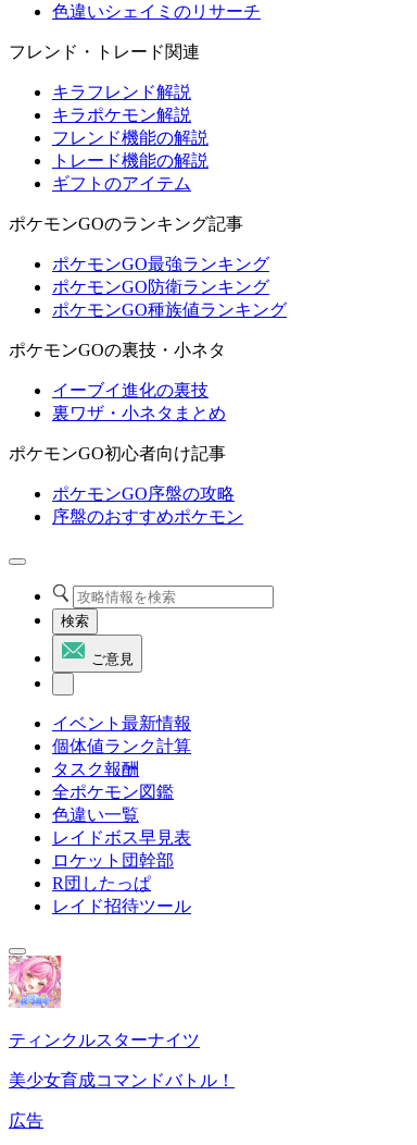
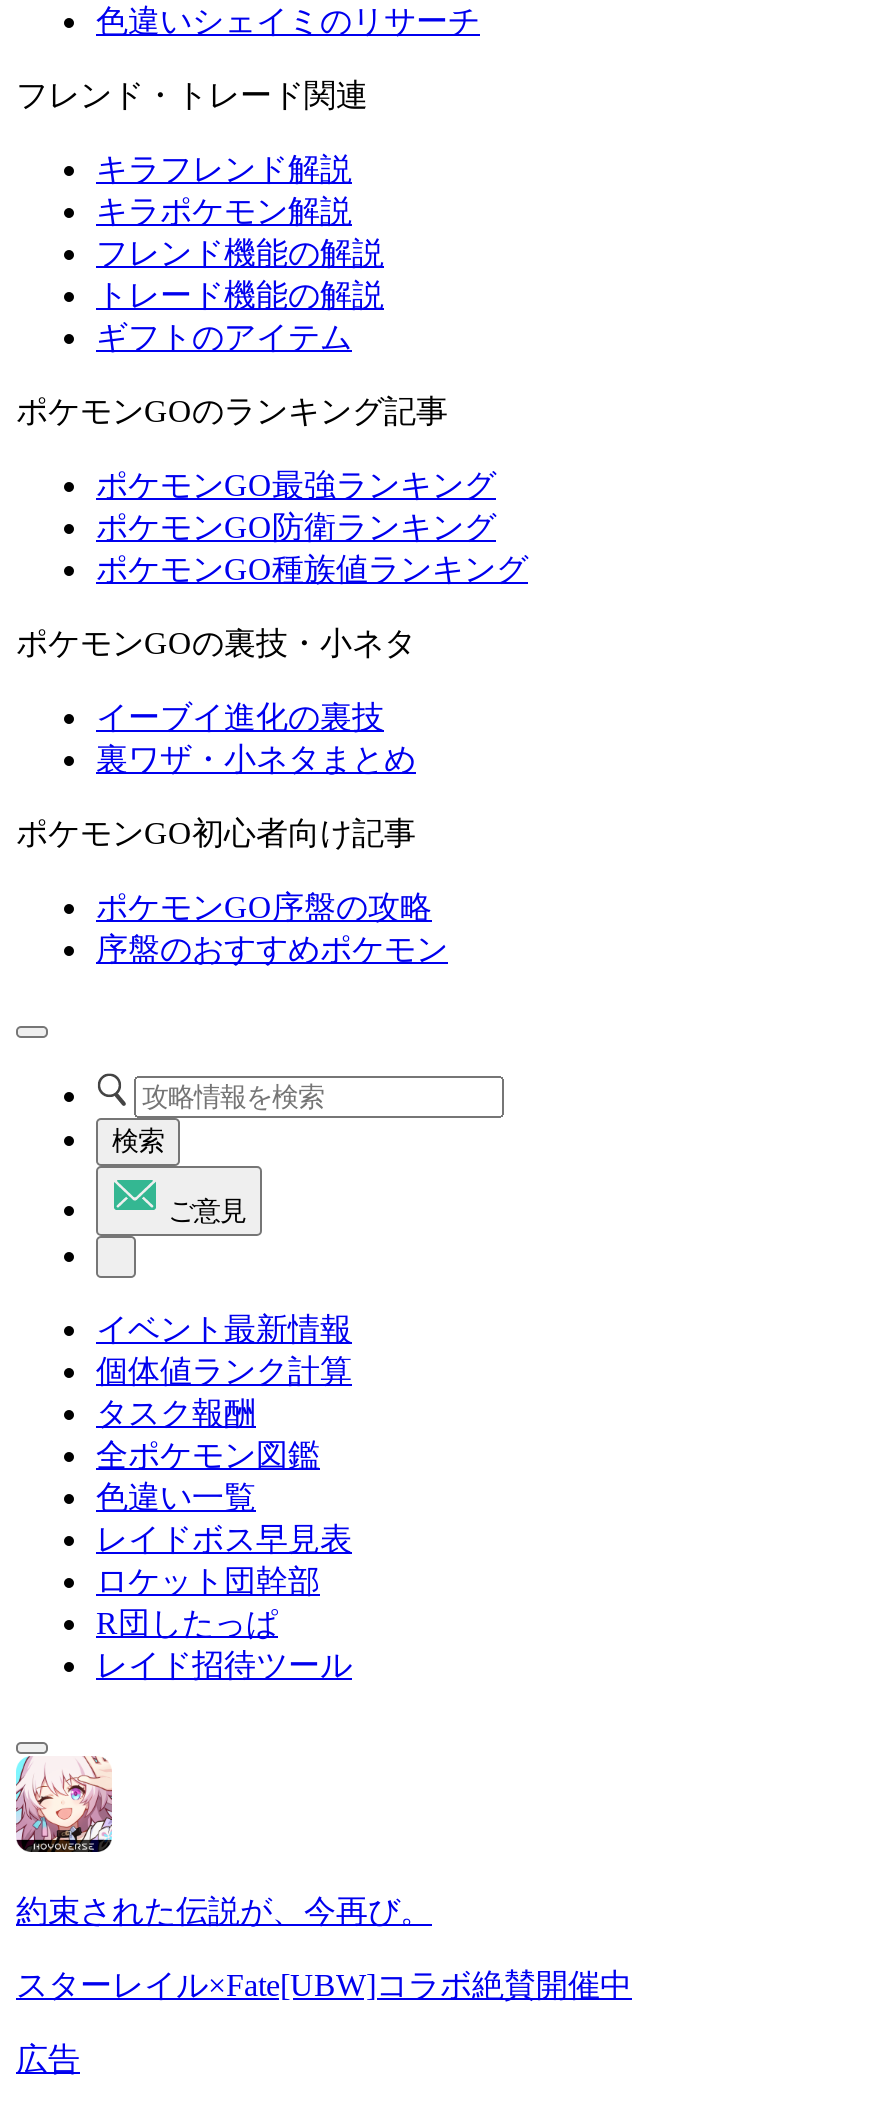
[8,955,200,1049] [image] | ティンクルスターナイツ -> [14,1754,432,1928] [image] | 約束された伝説が、今再び。
[9,1071,235,1089] 美少女育成コマンドバトル！ -> [16,1968,632,2002] スターレイル×Fate[UBW]コラボ絶賛開催中

